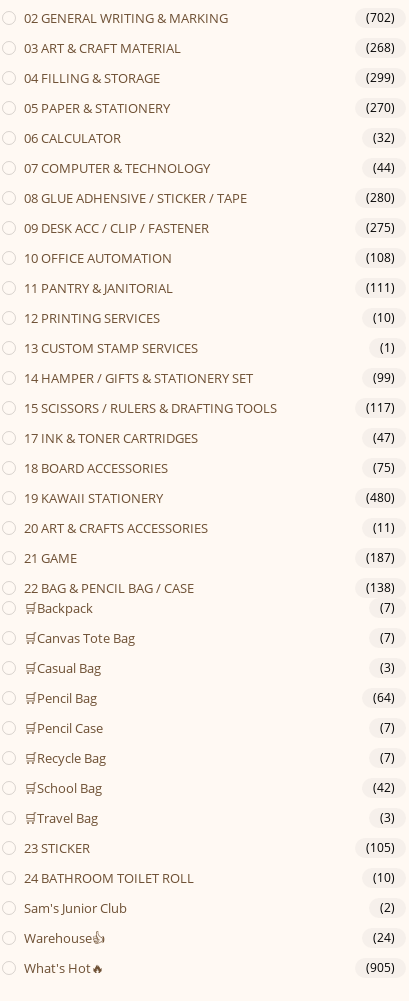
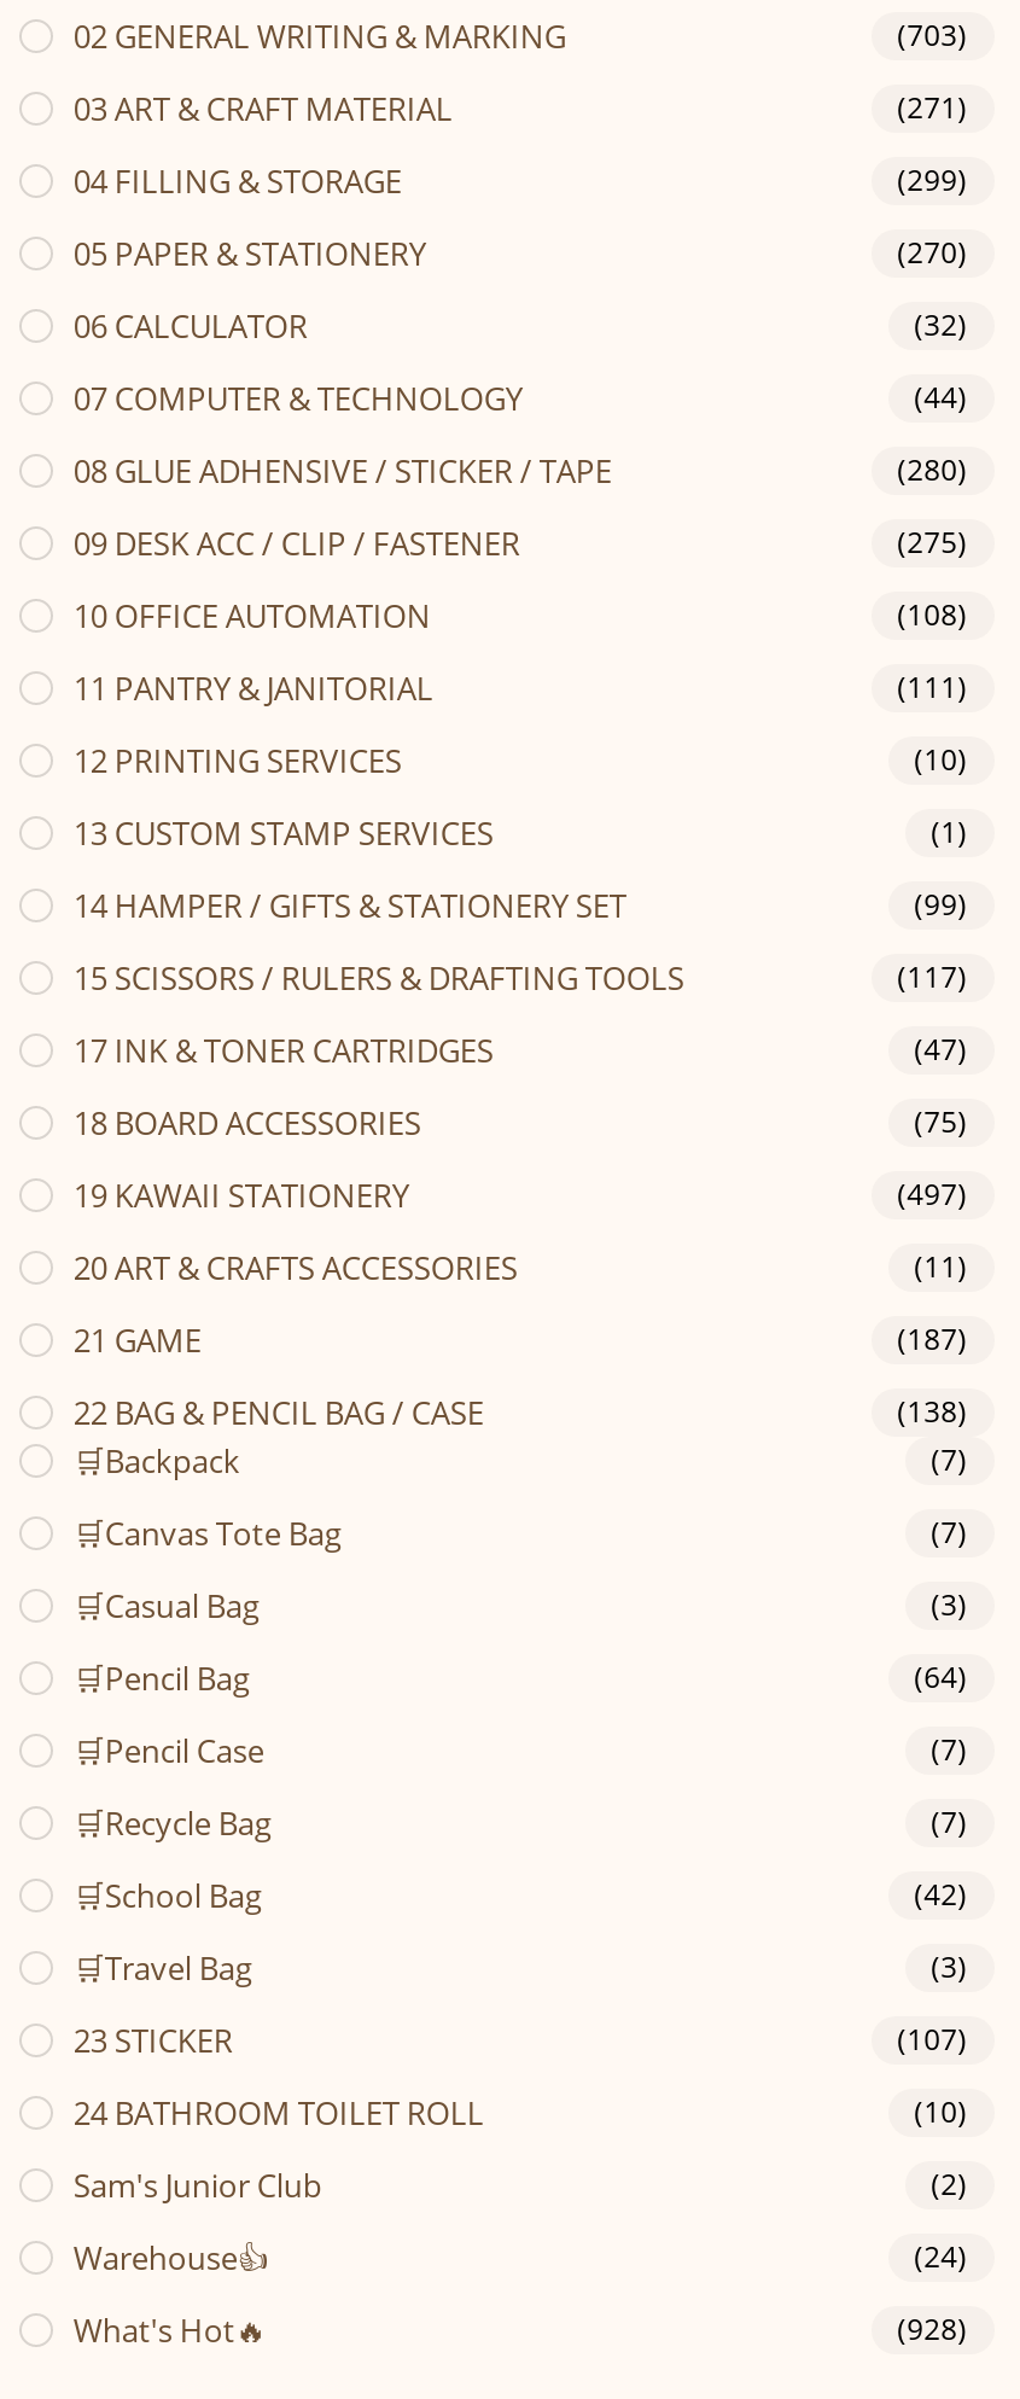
[366,9,395,26] (702) -> [897,15,967,56] (703)
[366,39,395,56] (268) -> [897,88,967,129] (271)
[366,489,395,506] (480) -> [897,1174,967,1215] (497)
[366,839,395,856] (105) -> [897,2019,967,2060] (107)
[366,959,395,976] (905) -> [897,2309,967,2350] (928)

